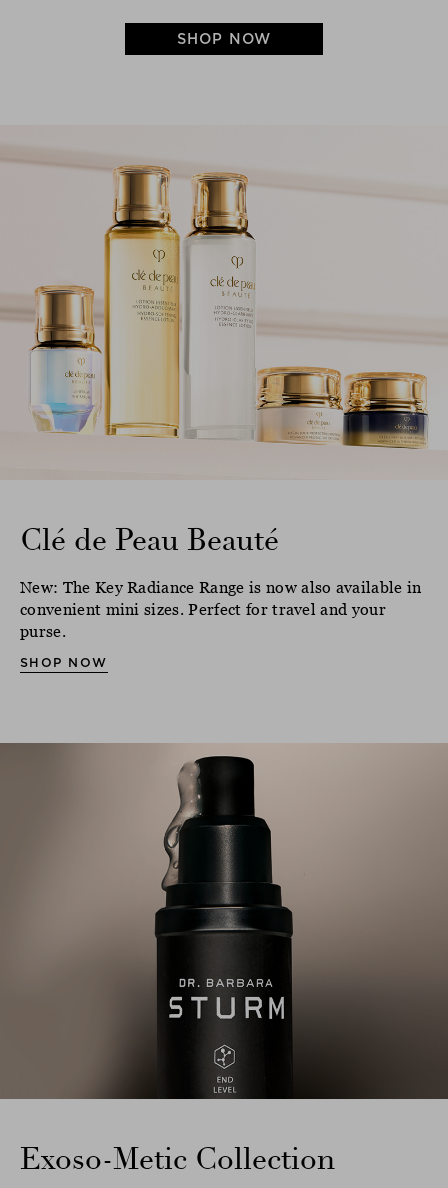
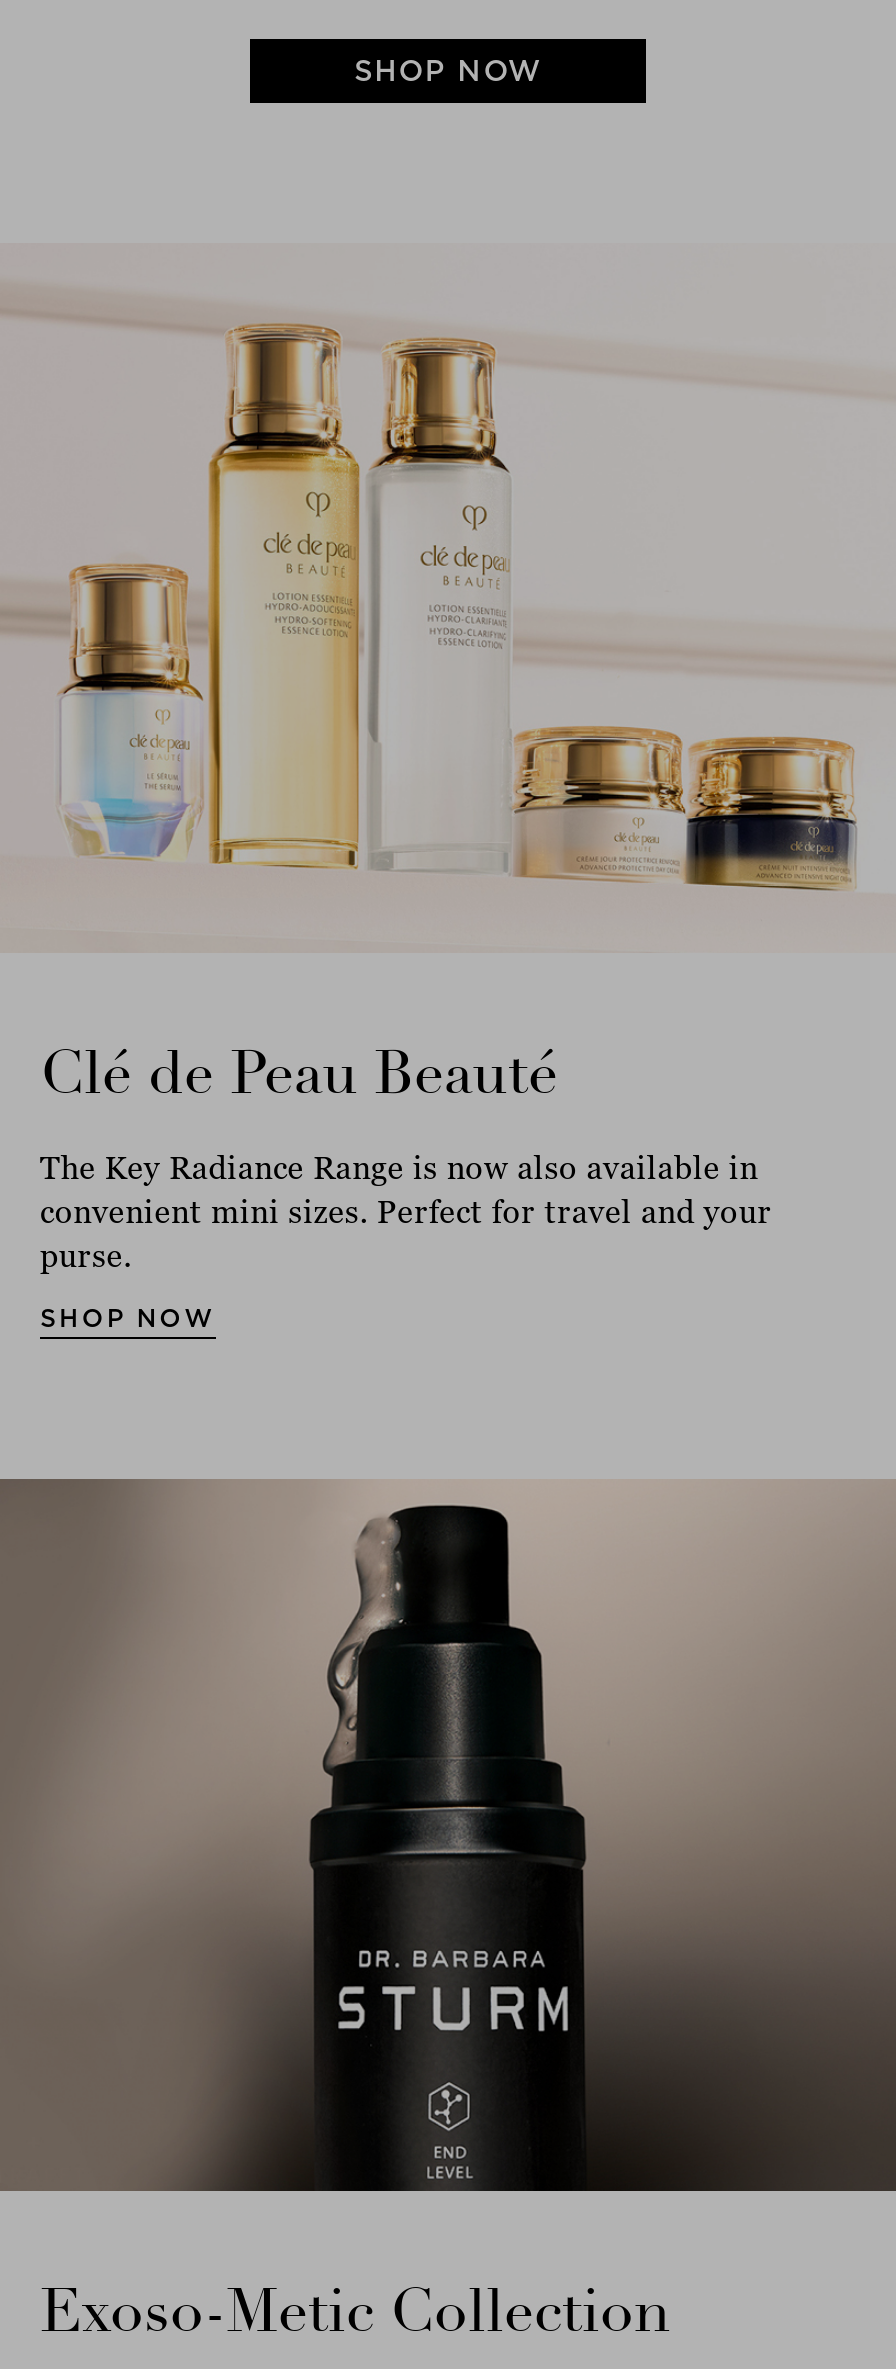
[20,578,422,596] New: The Key Radiance Range is now also available in -> [40,1149,758,1185] The Key Radiance Range is now also available in

